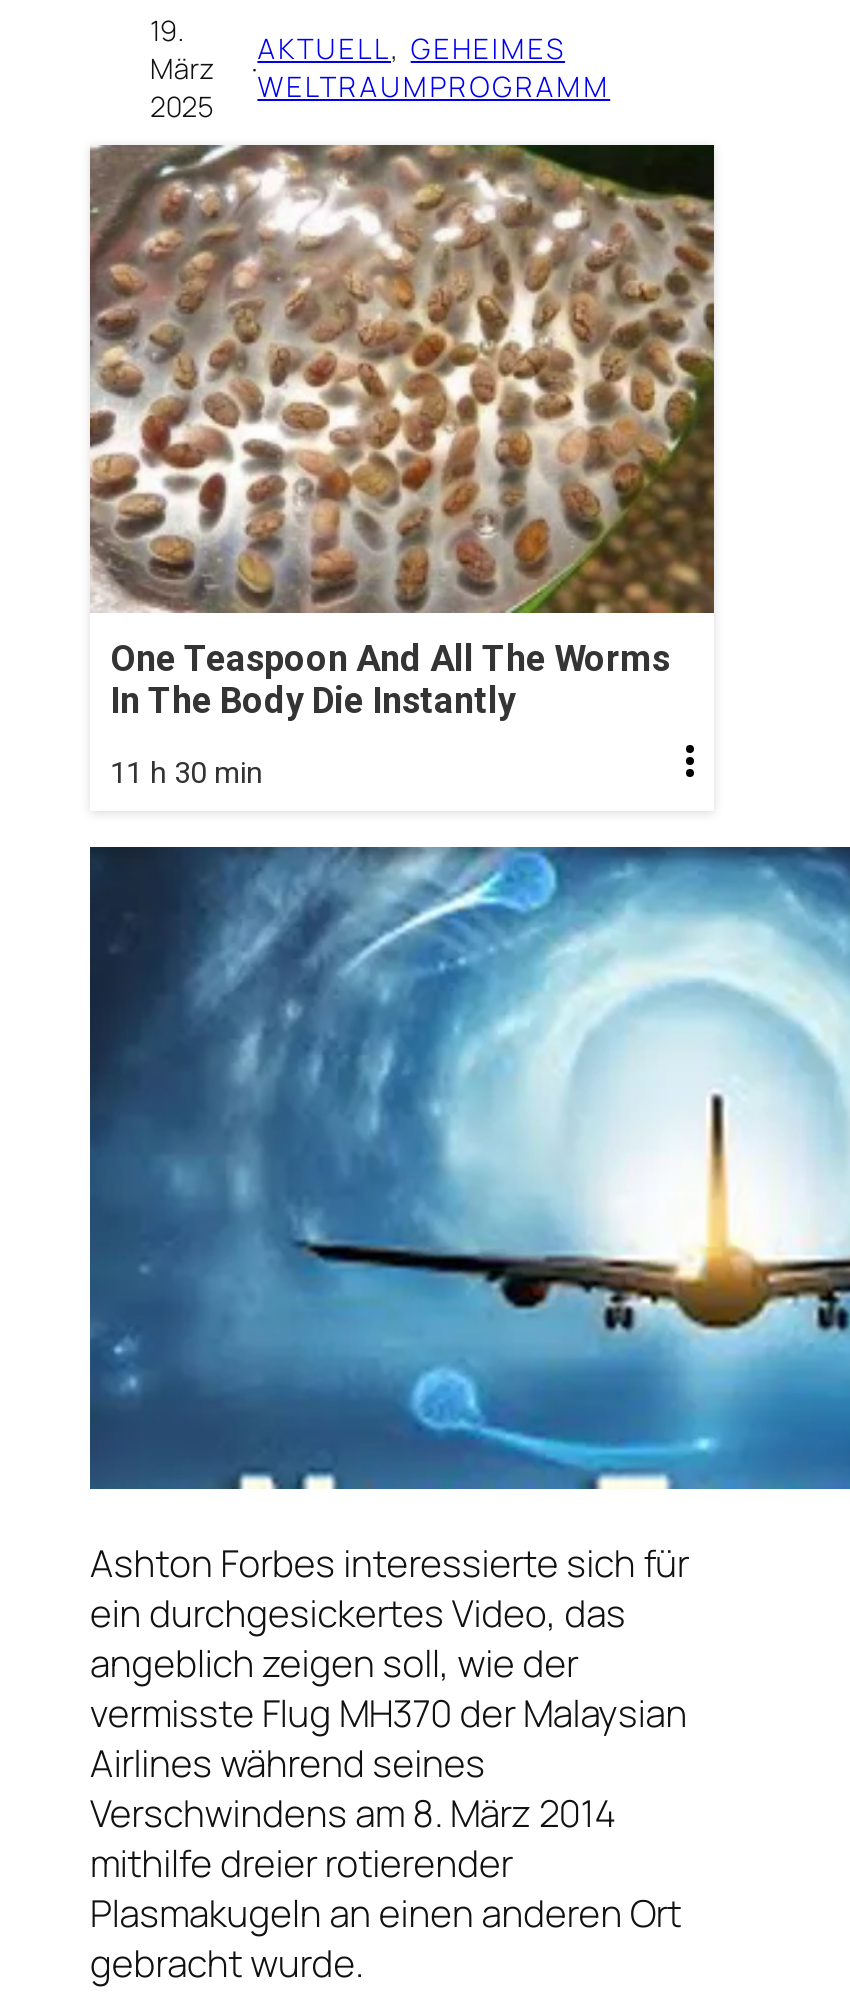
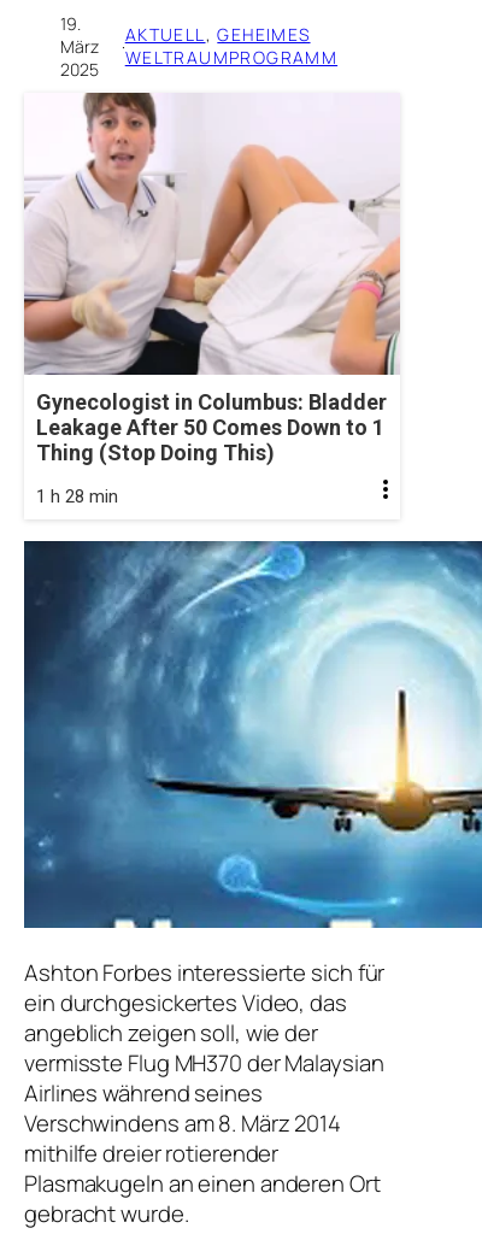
[88,143,716,720] [image] | One Teaspoon And All The Worms | In The Body Die Instantly -> [24,92,400,465] [image] | Gynecologist in Columbus: Bladder | Leakage After 50 Comes Down to 1 | Thing (Stop Doing This)
[110,754,262,790] 11 h 30 min -> [36,485,118,507] 1 h 28 min

